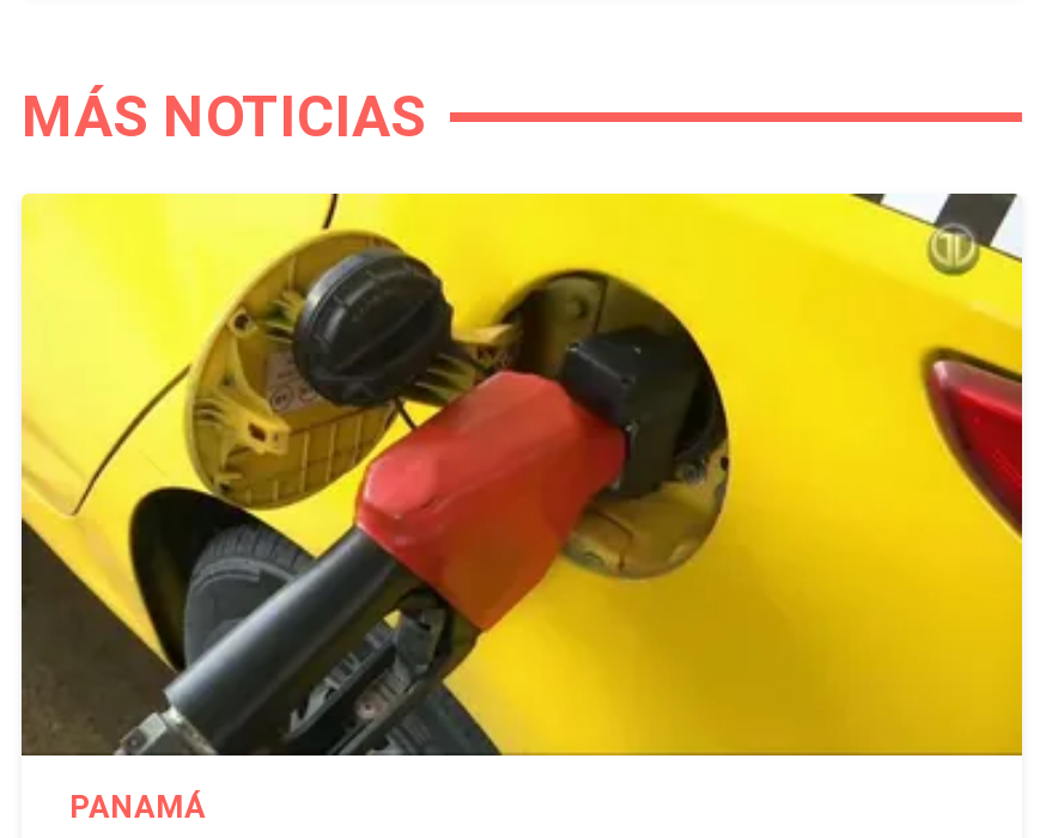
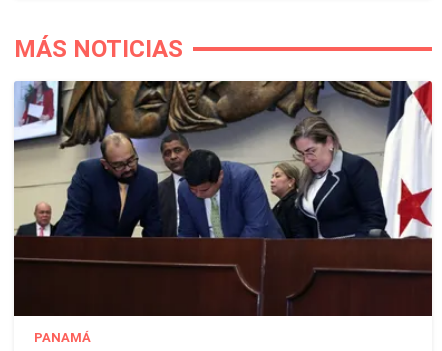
[19,191,1024,758] [image] -> [13,80,433,317] [image]

